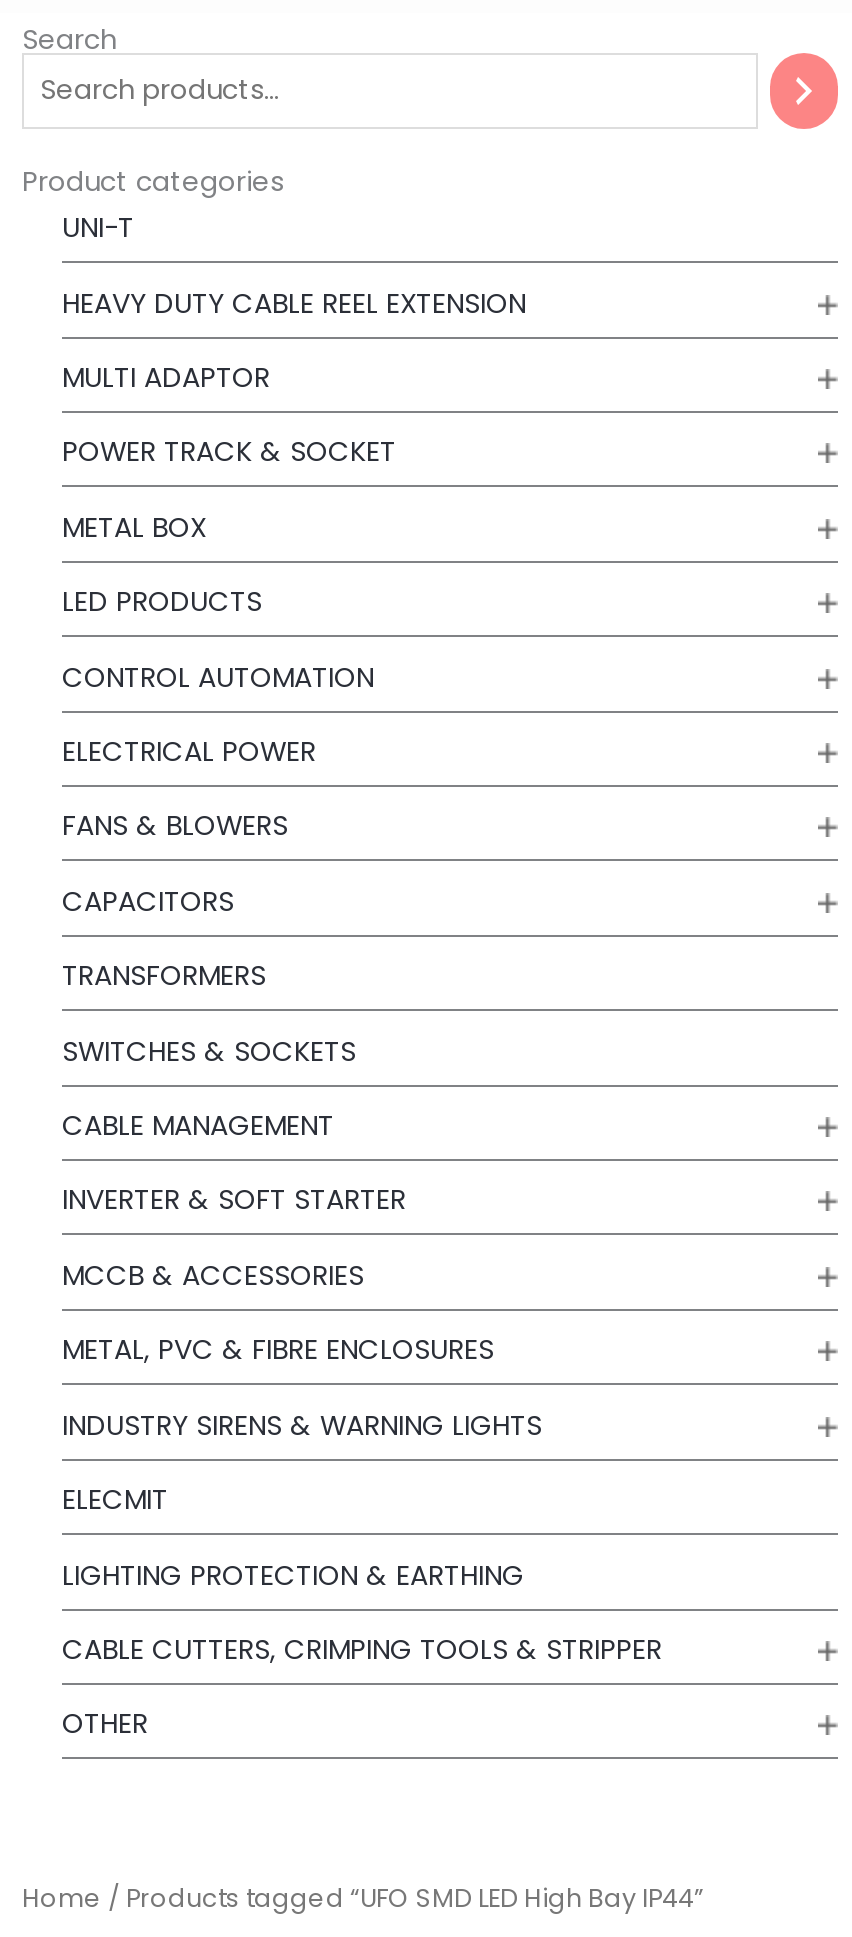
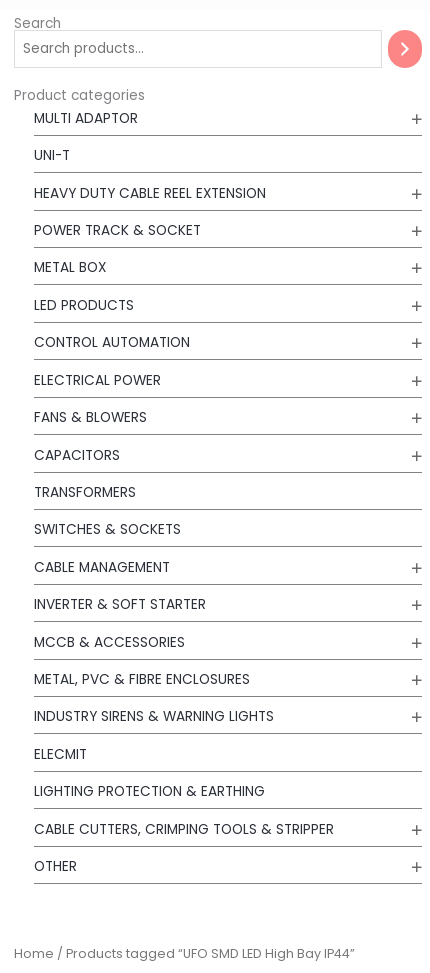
moved [62,210,526,323] -> [34,146,266,203]: UNI-T | HEAVY DUTY CABLE REEL EXTENSION
moved [62,359,270,397] -> [34,109,138,128]: MULTI ADAPTOR

